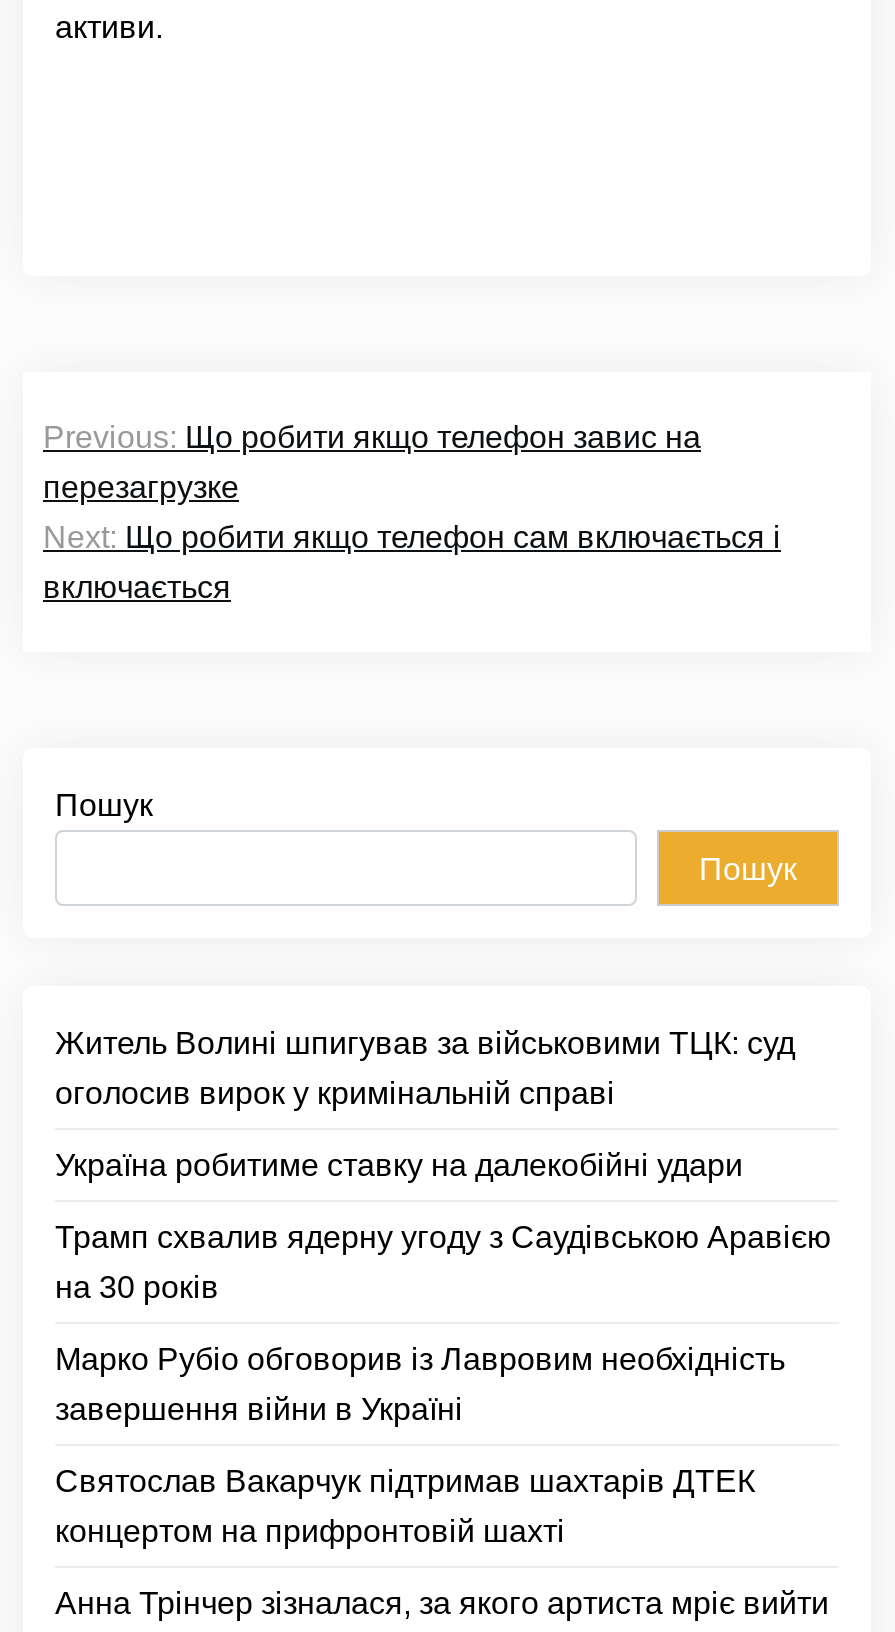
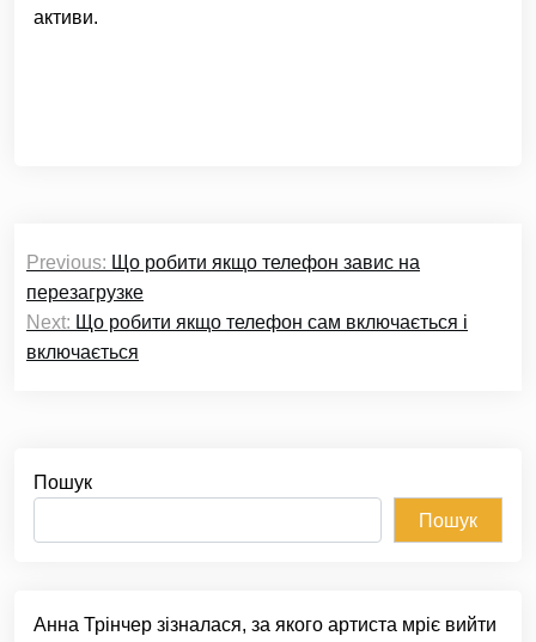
[55,1026,831,1548] Житель Волині шпигував за військовими ТЦК: суд | оголосив вирок у кримінальній справі | Україна робитиме ставку на далекобійні удари | Трамп схвалив ядерну угоду з Саудівською Аравією | на 30 років | Марко Рубіо обговорив із Лавровим необхідність | завершення війни в Україні | Святослав Вакарчук підтримав шахтарів ДТЕК | концертом на прифронтовій шахті -> none

